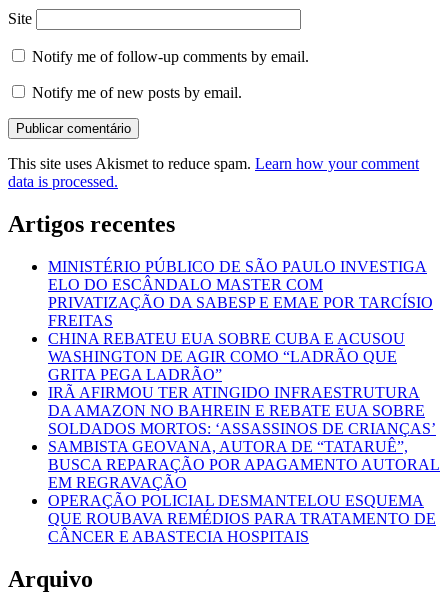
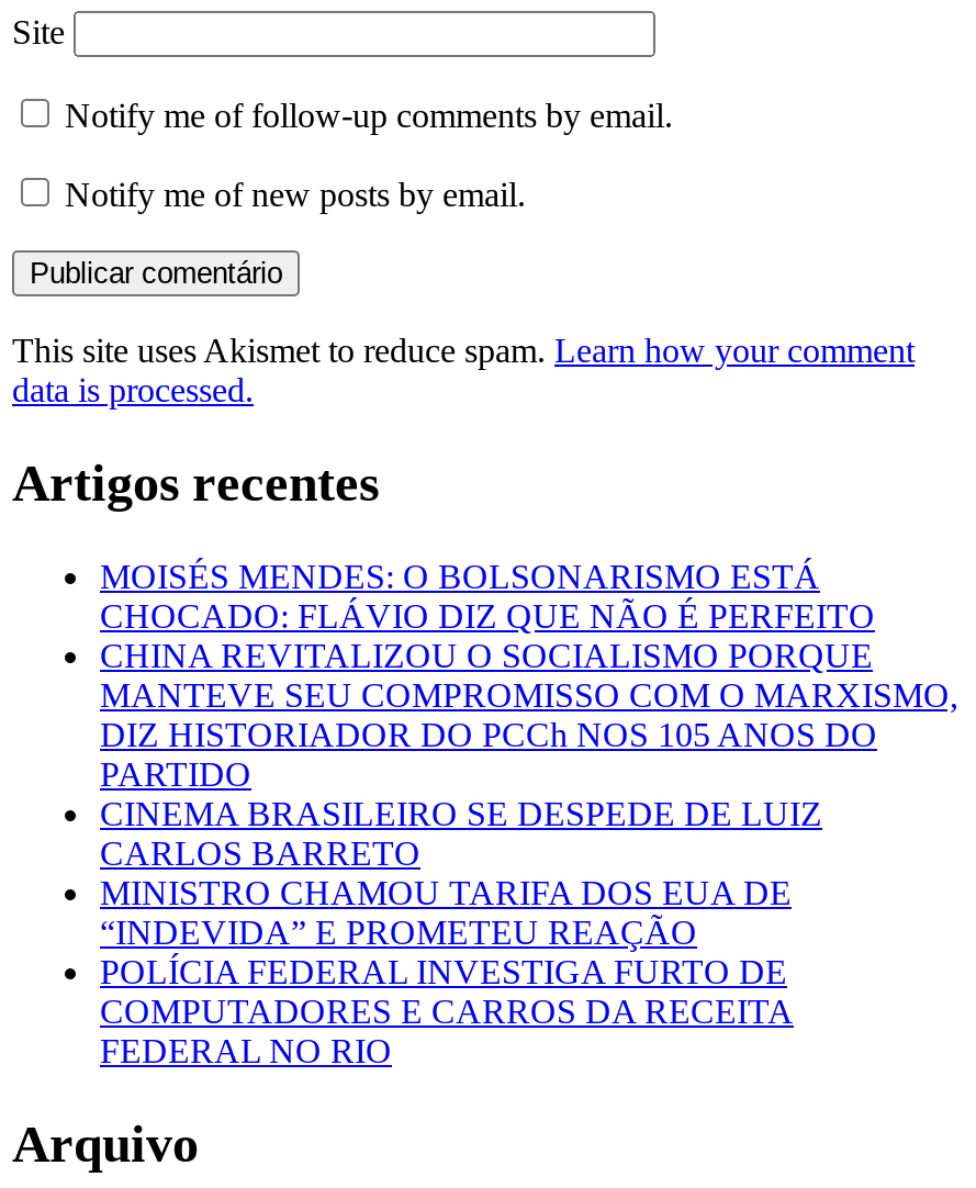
[48,258,440,545] MINISTÉRIO PÚBLICO DE SÃO PAULO INVESTIGA | ELO DO ESCÂNDALO MASTER COM | PRIVATIZAÇÃO DA SABESP E EMAE POR TARCÍSIO | FREITAS | CHINA REBATEU EUA SOBRE CUBA E ACUSOU | WASHINGTON DE AGIR COMO “LADRÃO QUE | GRITA PEGA LADRÃO” | IRÃ AFIRMOU TER ATINGIDO INFRAESTRUTURA | DA AMAZON NO BAHREIN E REBATE EUA SOBRE | SOLDADOS MORTOS: ‘ASSASSINOS DE CRIANÇAS’ | SAMBISTA GEOVANA, AUTORA DE “TATARUÊ”, | BUSCA REPARAÇÃO POR APAGAMENTO AUTORAL | EM REGRAVAÇÃO | OPERAÇÃO POLICIAL DESMANTELOU ESQUEMA | QUE ROUBAVA REMÉDIOS PARA TRATAMENTO DE | CÂNCER E ABASTECIA HOSPITAIS -> [100,557,958,1069] MOISÉS MENDES: O BOLSONARISMO ESTÁ | CHOCADO: FLÁVIO DIZ QUE NÃO É PERFEITO | CHINA REVITALIZOU O SOCIALISMO PORQUE | MANTEVE SEU COMPROMISSO COM O MARXISMO, | DIZ HISTORIADOR DO PCCh NOS 105 ANOS DO | PARTIDO | CINEMA BRASILEIRO SE DESPEDE DE LUIZ | CARLOS BARRETO | MINISTRO CHAMOU TARIFA DOS EUA DE | “INDEVIDA” E PROMETEU REAÇÃO | POLÍCIA FEDERAL INVESTIGA FURTO DE | COMPUTADORES E CARROS DA RECEITA | FEDERAL NO RIO

